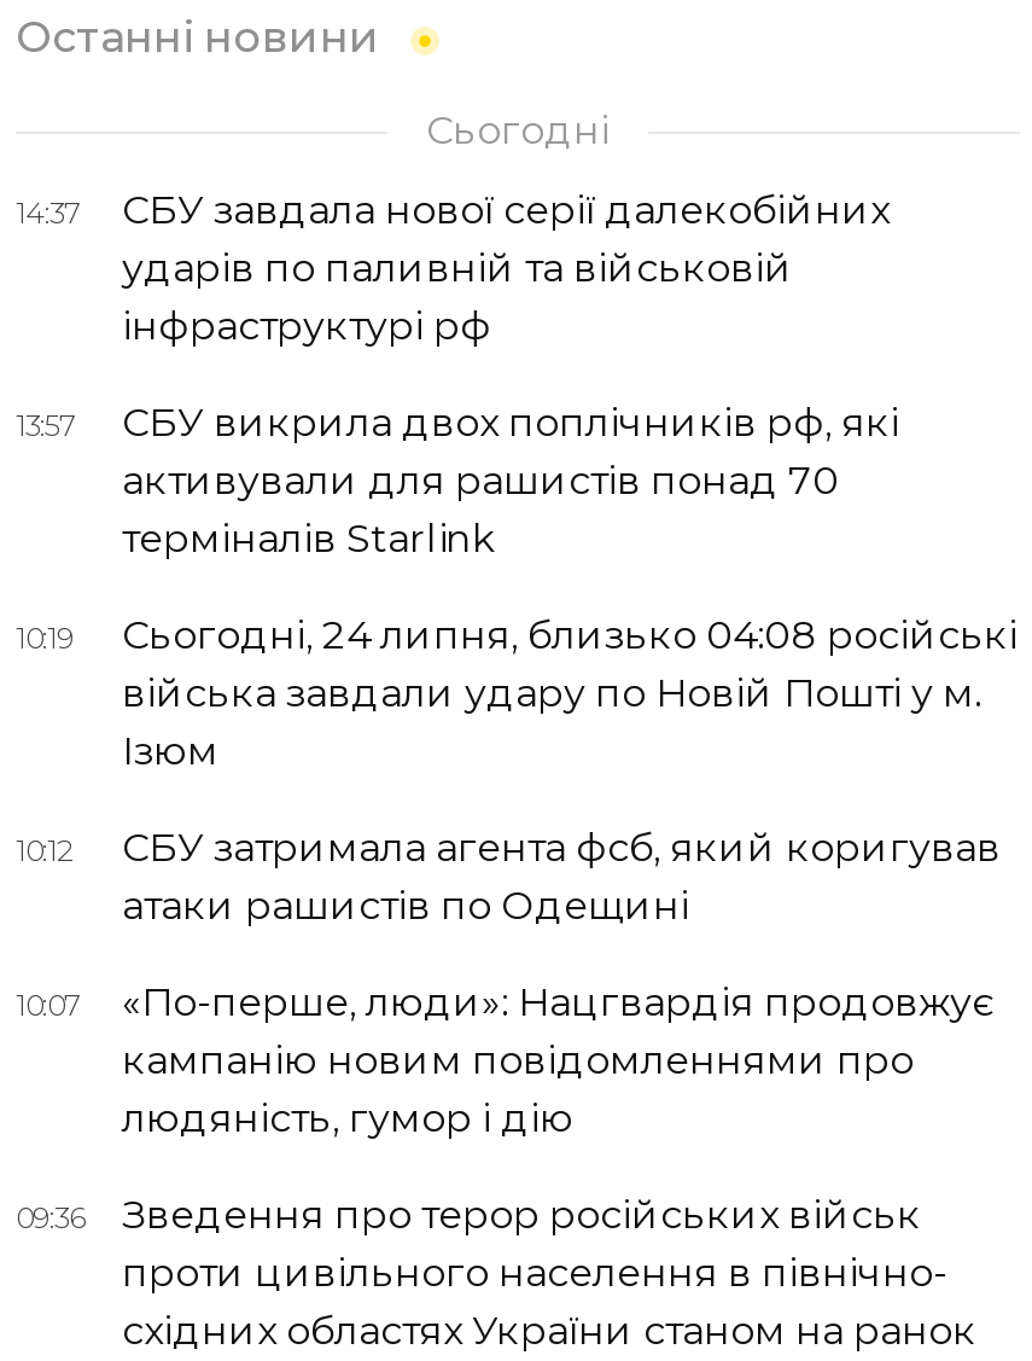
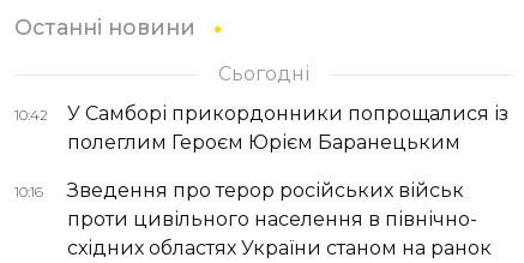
[16,187,1018,1235] 14:37 | СБУ завдала нової серії далекобійних | ударів по паливній та військовій | інфраструктурі рф | 13:57 | СБУ викрила двох поплічників рф, які | активували для рашистів понад 70 | терміналів Starlink | 10:19 | Сьогодні, 24 липня, близько 04:08 російські | війська завдали удару по Новій Пошті у м. | Ізюм | 10:12 | СБУ затримала агента фсб, який коригував | атаки рашистів по Одещині | 10:07 | «По-перше, люди»: Нацгвардія продовжує | кампанію новим повідомленнями про | людяність, гумор і дію | 09:36 -> [14,102,508,201] 10:42 | У Самборі прикордонники попрощалися із | полеглим Героєм Юрієм Баранецьким | 10:16

